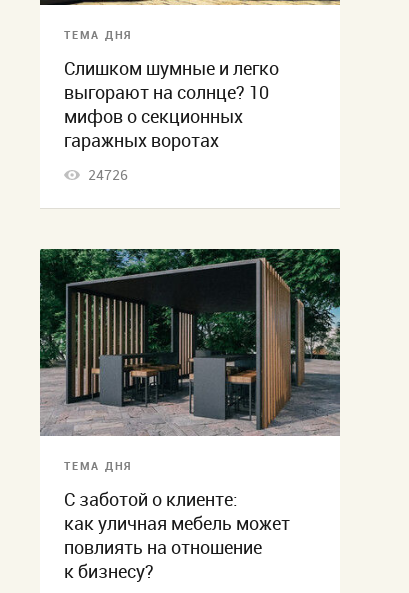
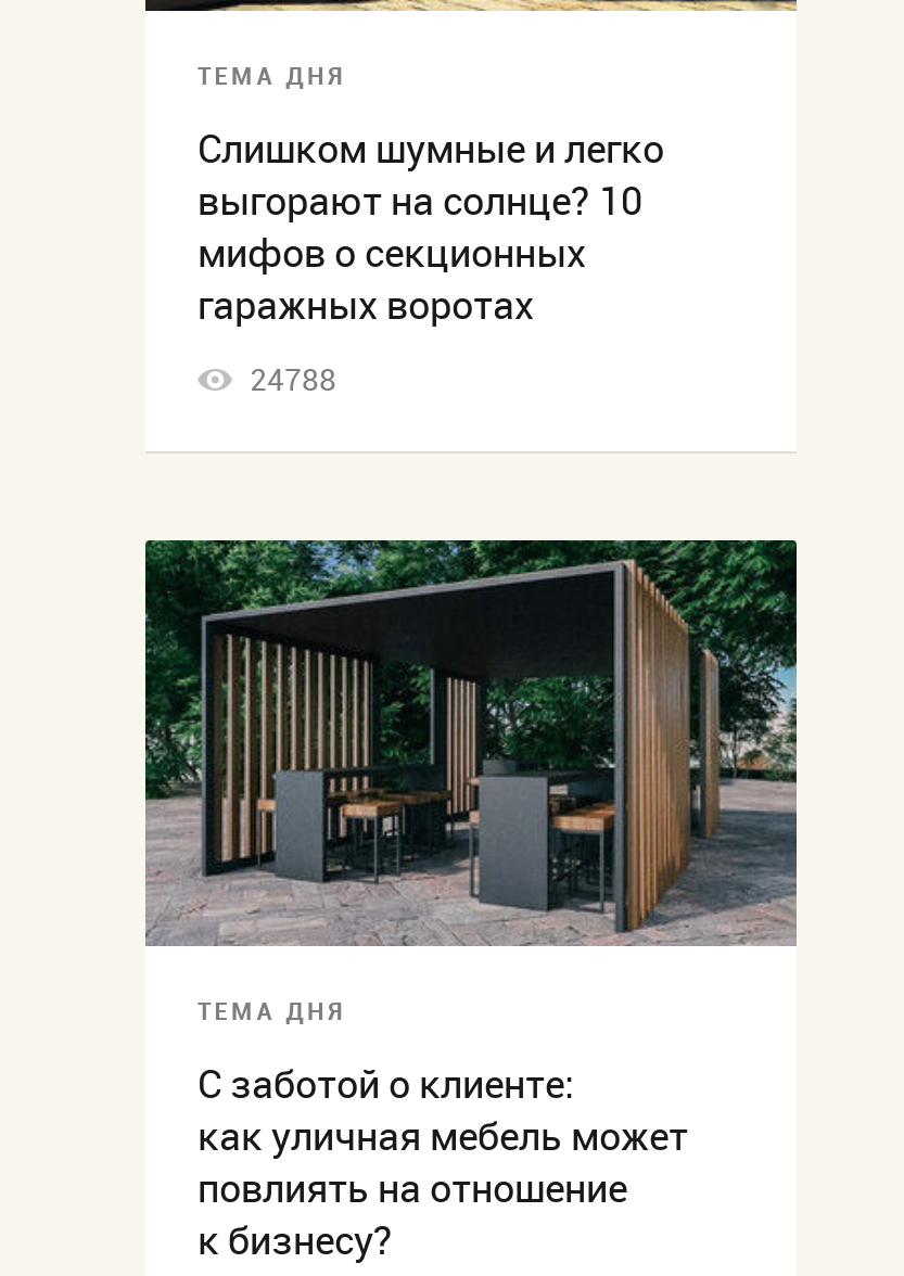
[88,167,128,183] 24726 -> [250,362,336,397] 24788

